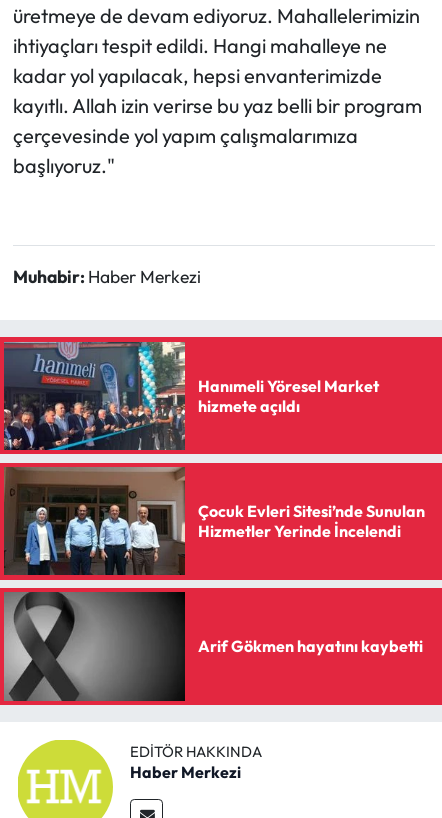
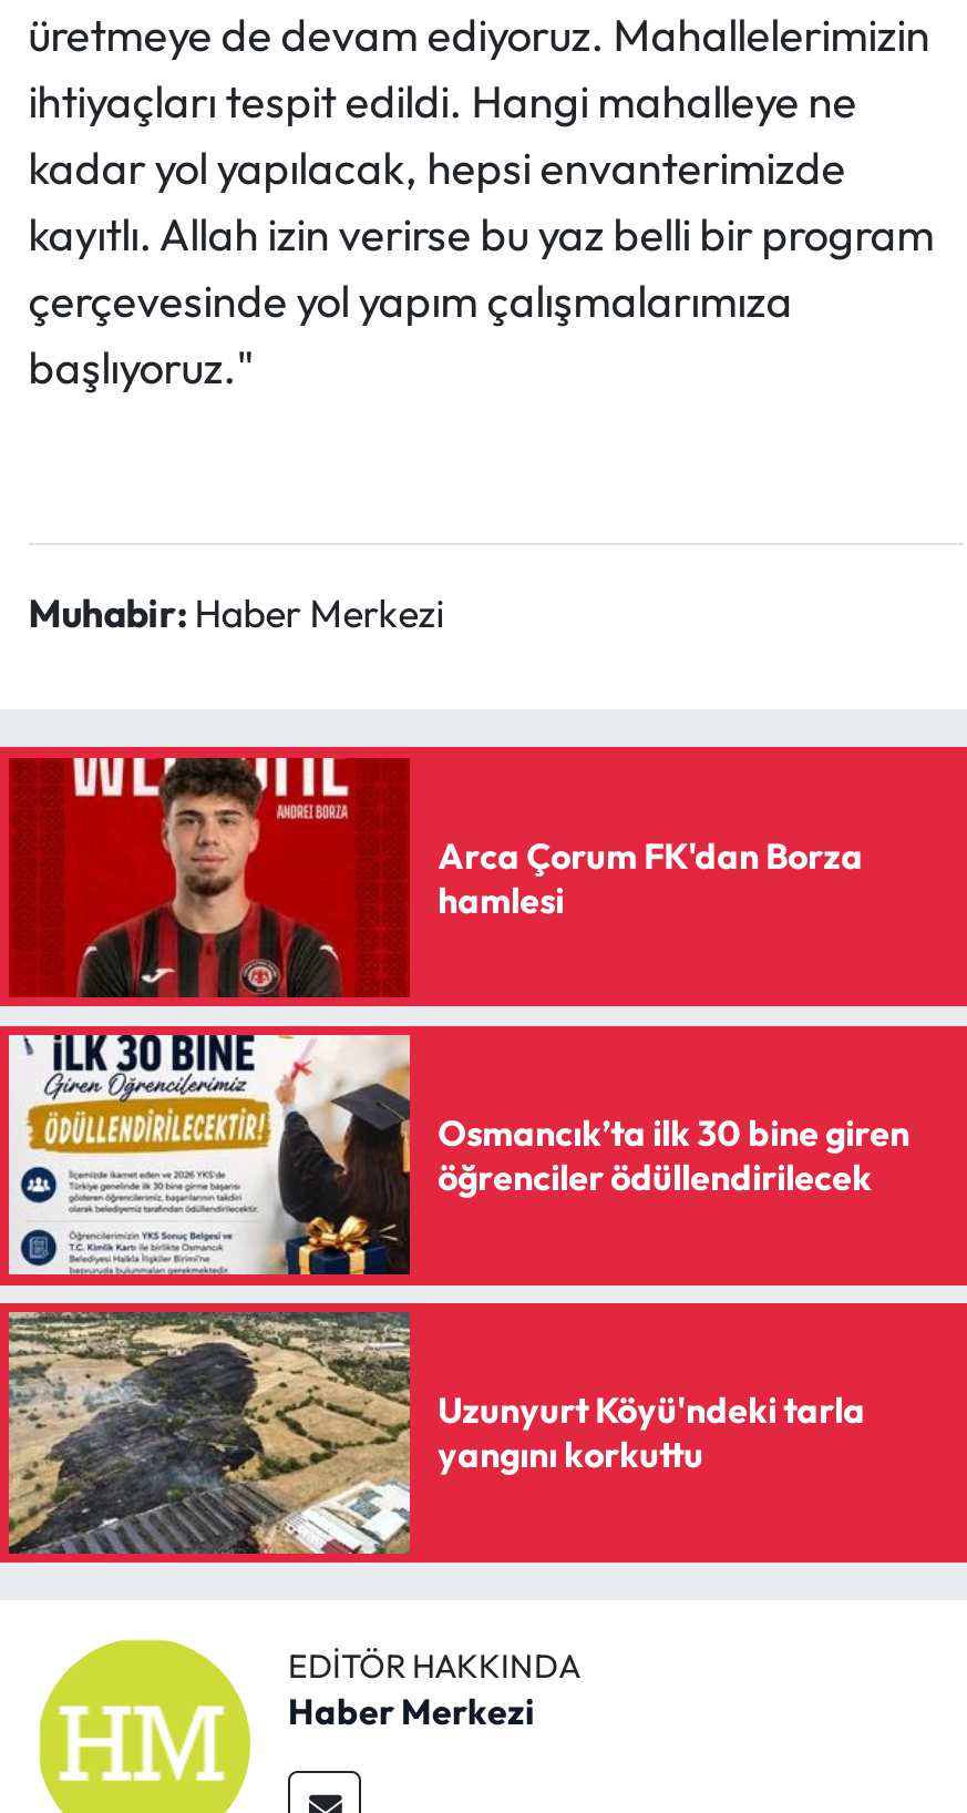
[3,341,379,451] [image] | Hanımeli Yöresel Market | hizmete açıldı -> [9,756,863,1000] [image] | Arca Çorum FK'dan Borza | hamlesi
[3,466,425,576] [image] | Çocuk Evleri Sitesi’nde Sunulan | Hizmetler Yerinde İncelendi -> [7,1033,910,1277] [image] | Osmancık’ta ilk 30 bine giren | öğrenciler ödüllendirilecek
[4,591,423,702] [image] | Arif Gökmen hayatını kaybetti -> [7,1312,865,1556] [image] | Uzunyurt Köyü'ndeki tarla | yangını korkuttu

